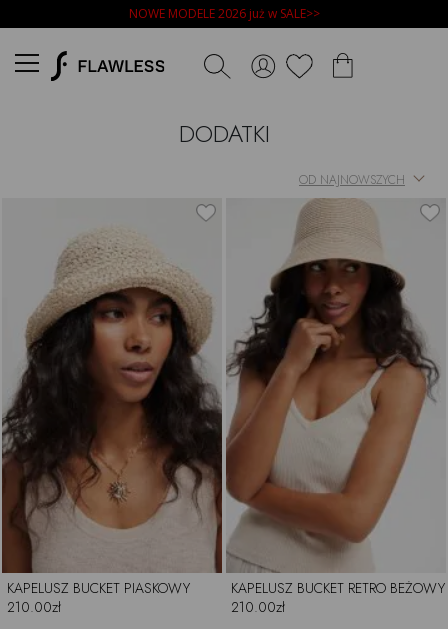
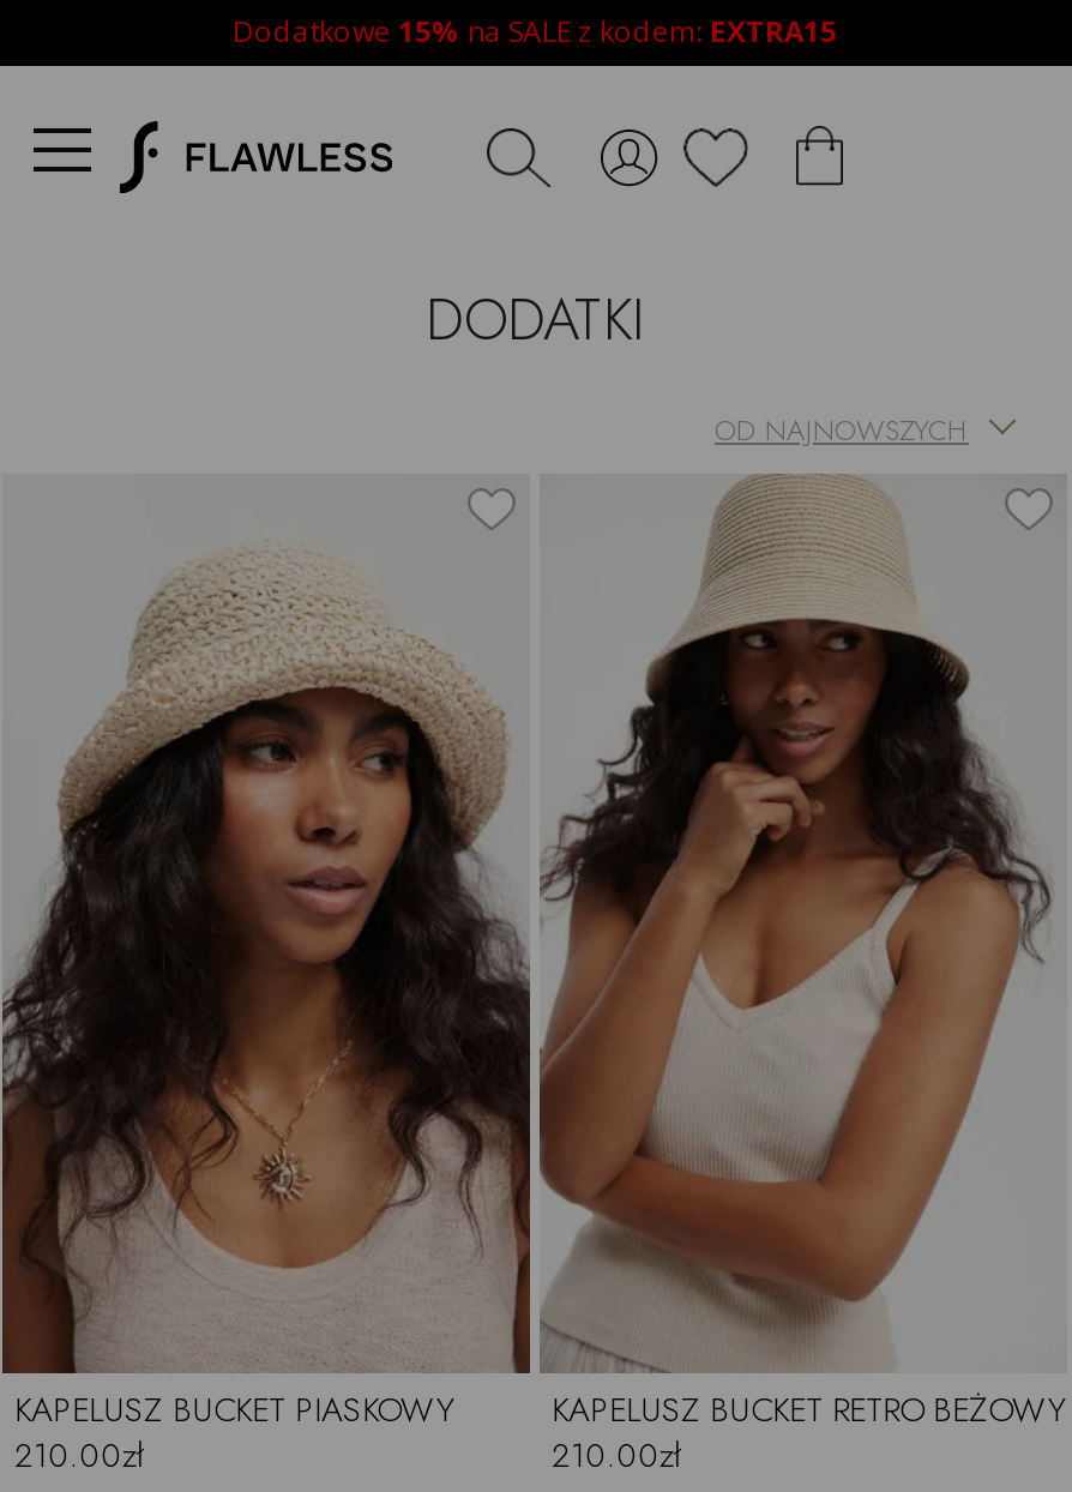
[128,5,319,22] NOWE MODELE 2026 już w SALE>> -> [233,11,837,52] Dodatkowe 15% na SALE z kodem: EXTRA15

